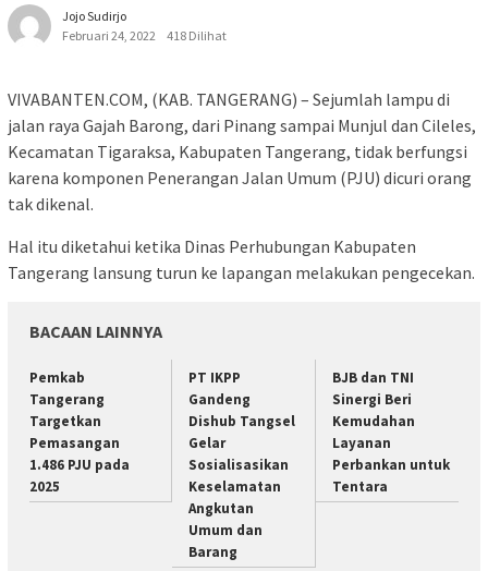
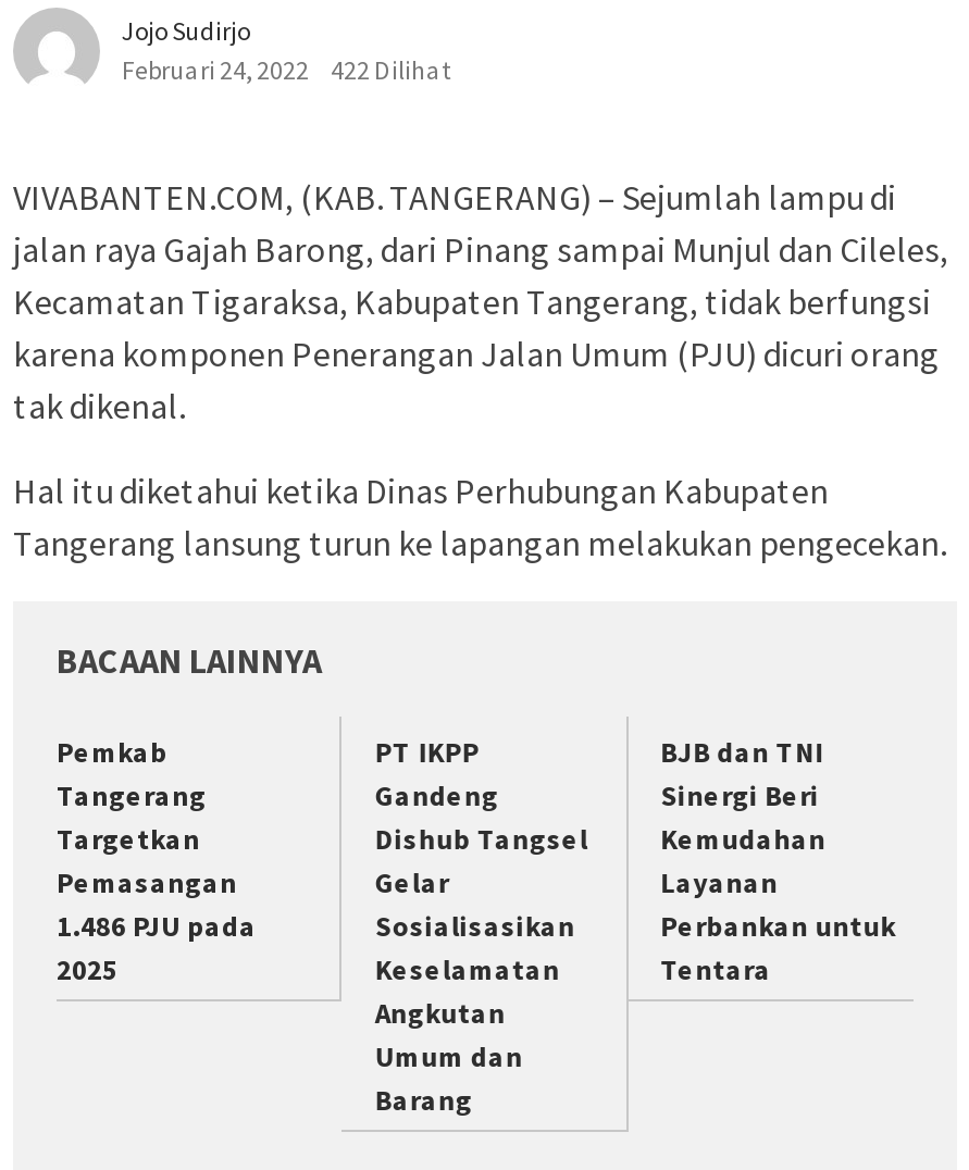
[62,28,227,44] Februari 24, 2022 418 Dilihat -> [122,54,450,87] Februari 24, 2022 422 Dilihat

